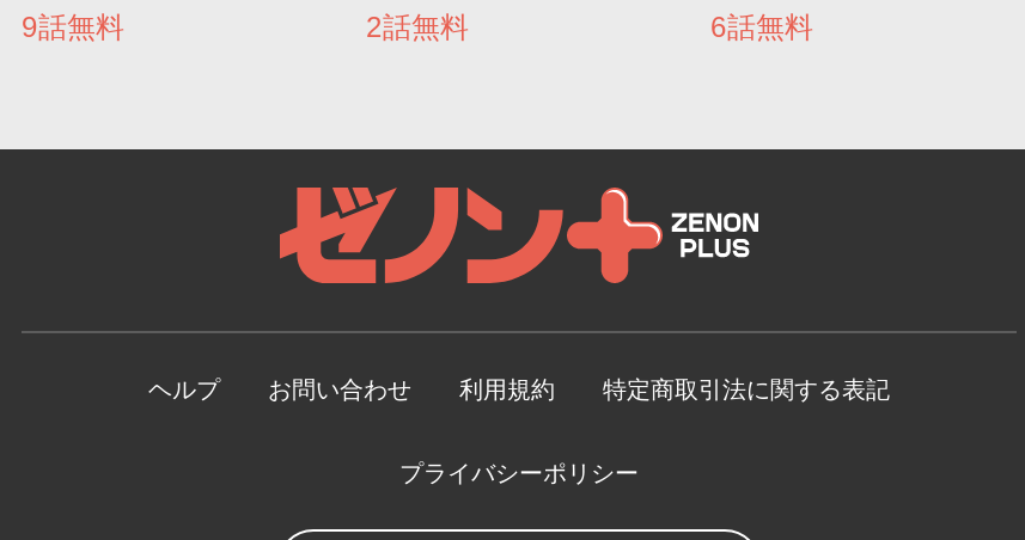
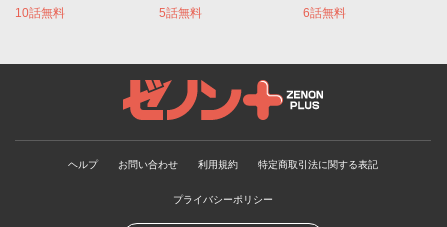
[22,11,124,45] 9話無料 -> [15,6,65,20] 10話無料
[366,11,469,45] 2話無料 -> [159,6,202,20] 5話無料

